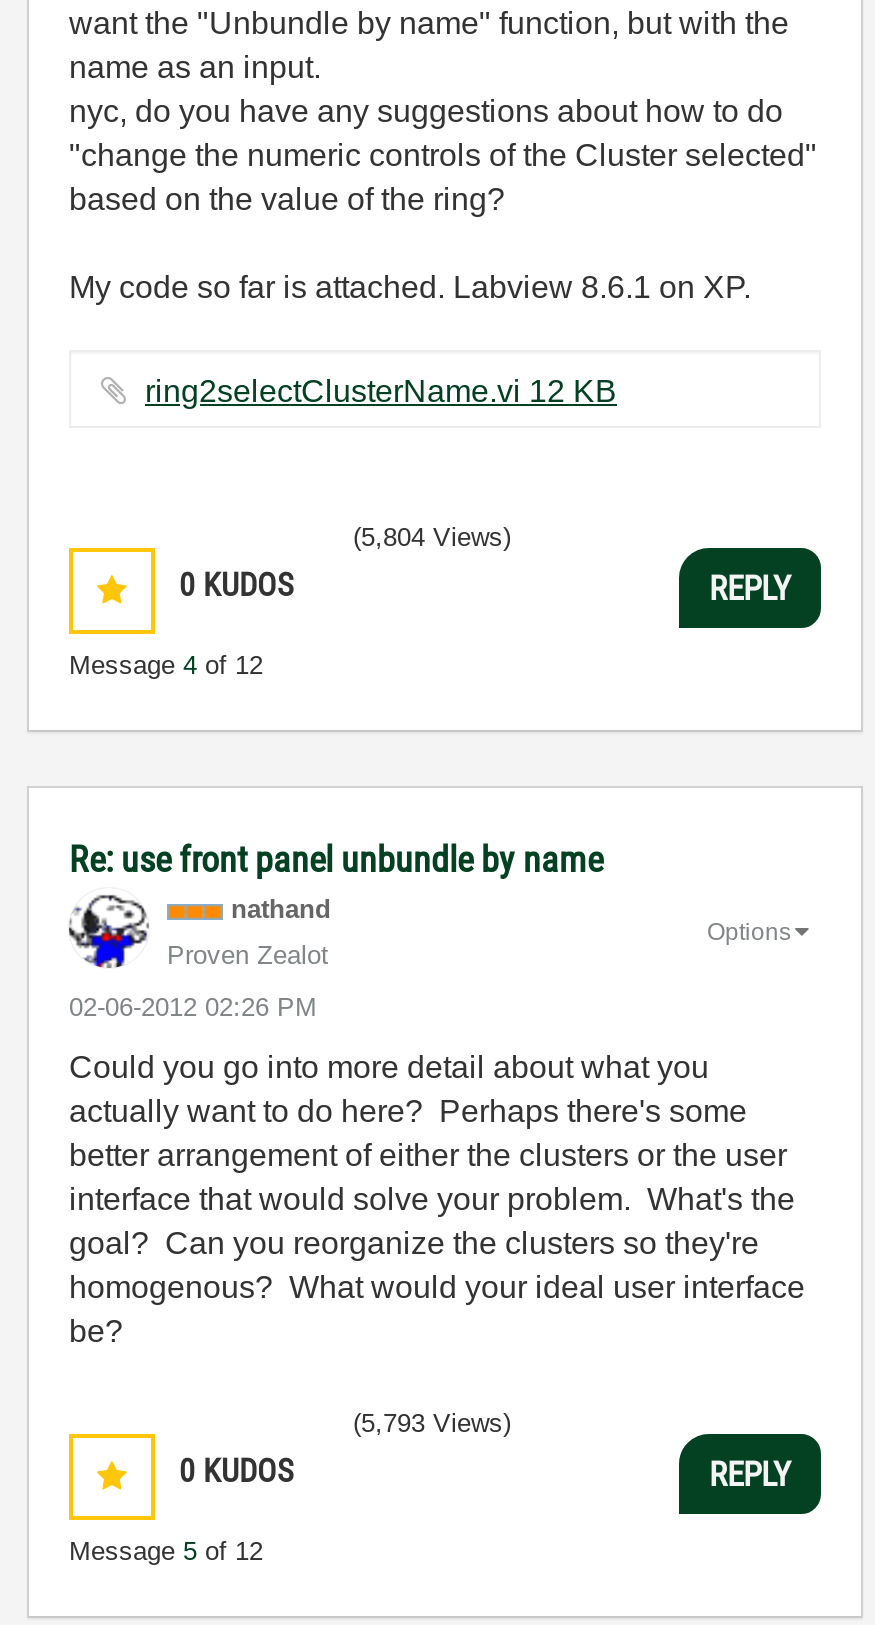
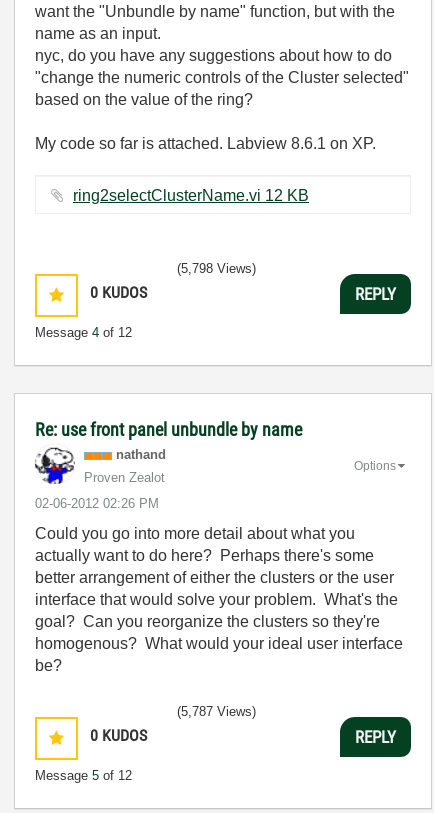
[353,522,511,552] (5,804 Views) -> [177,261,256,276] (5,798 Views)
[353,1408,511,1438] (5,793 Views) -> [177,704,256,719] (5,787 Views)

